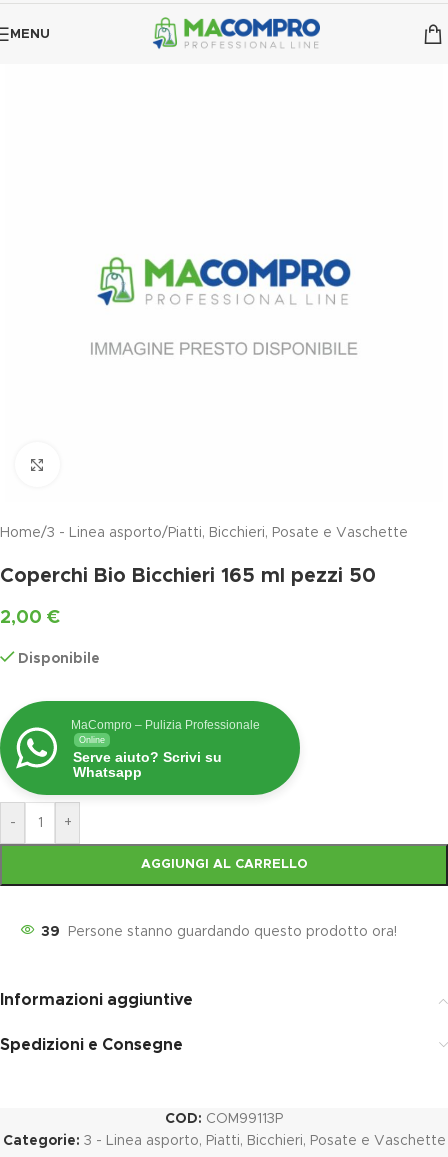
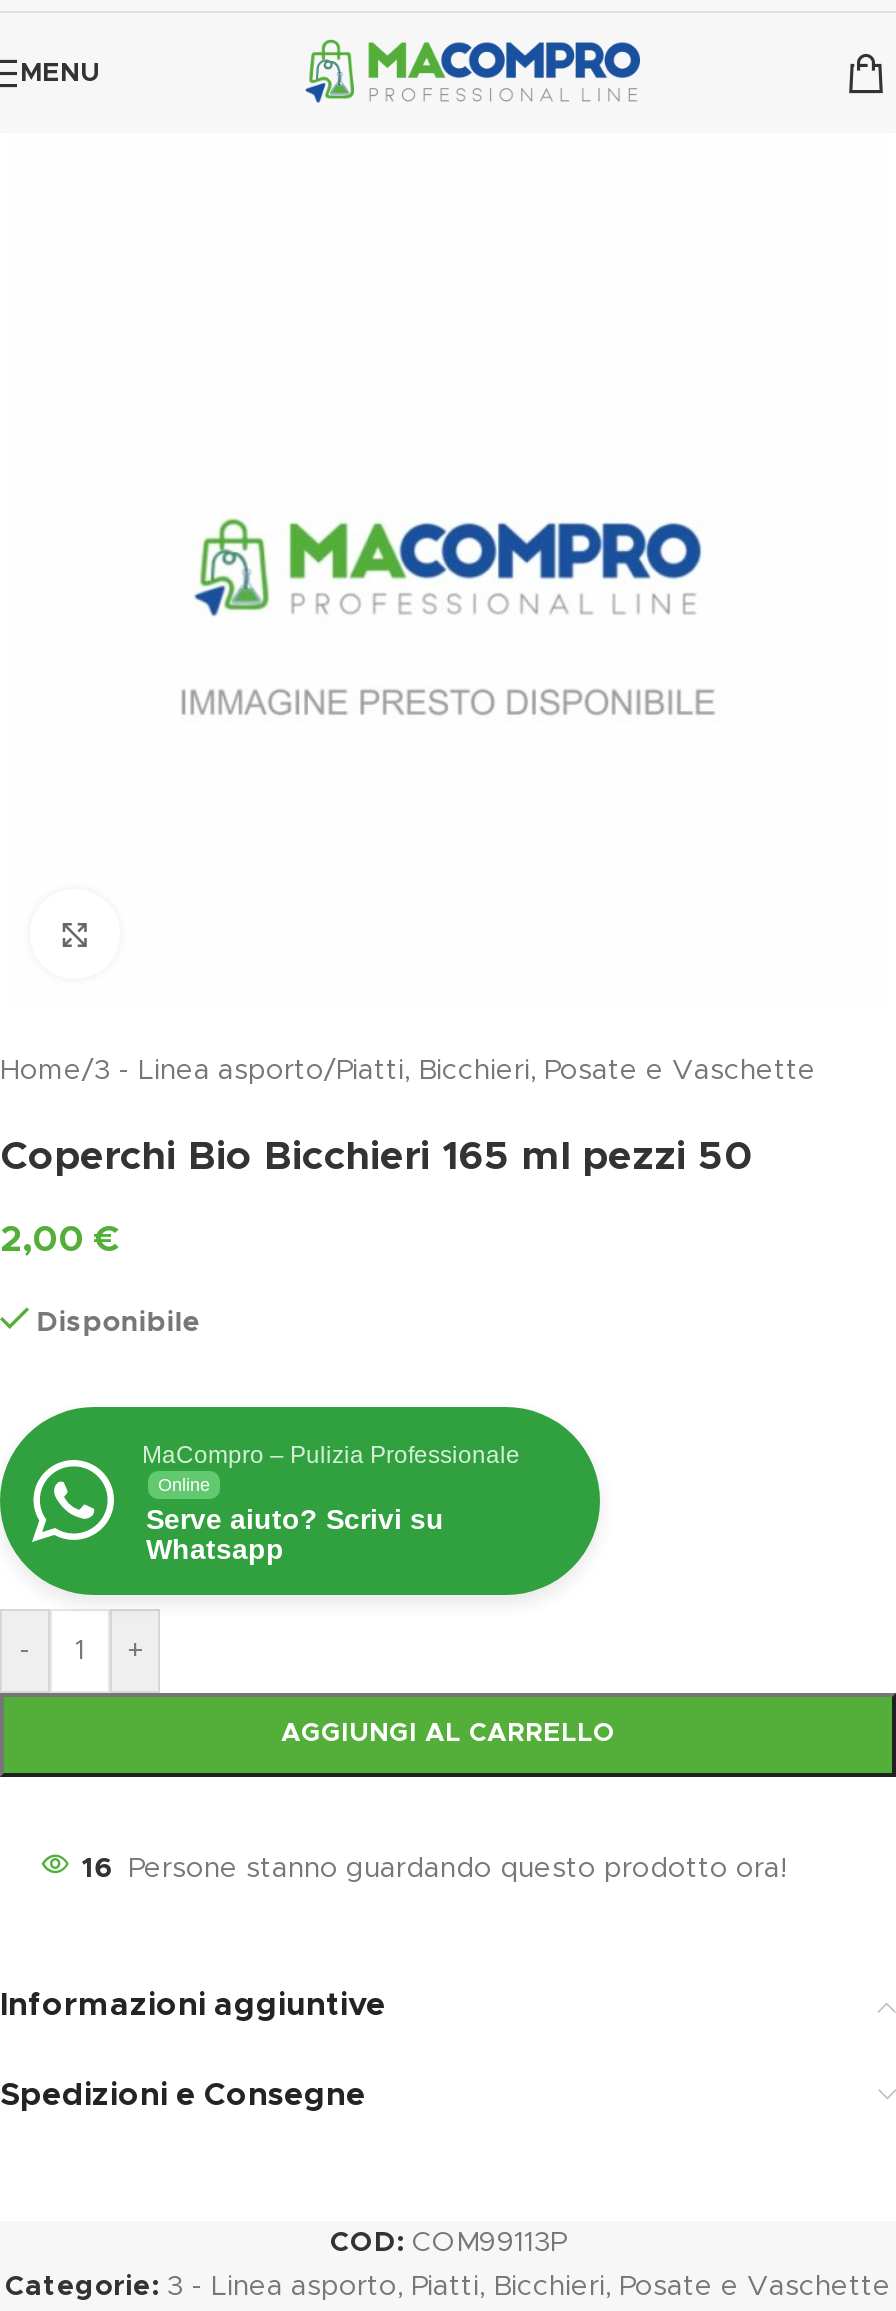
[41,925,397,939] 39 Persone stanno guardando questo prodotto ora! -> [82,1855,786,1883] 16 Persone stanno guardando questo prodotto ora!

